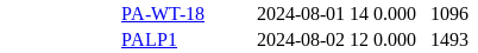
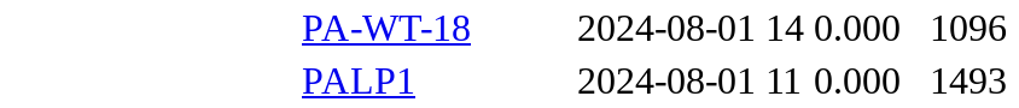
[257,30,468,50] 2024-08-02 12 0.000 1493 -> [577,61,1007,102] 2024-08-01 11 0.000 1493

